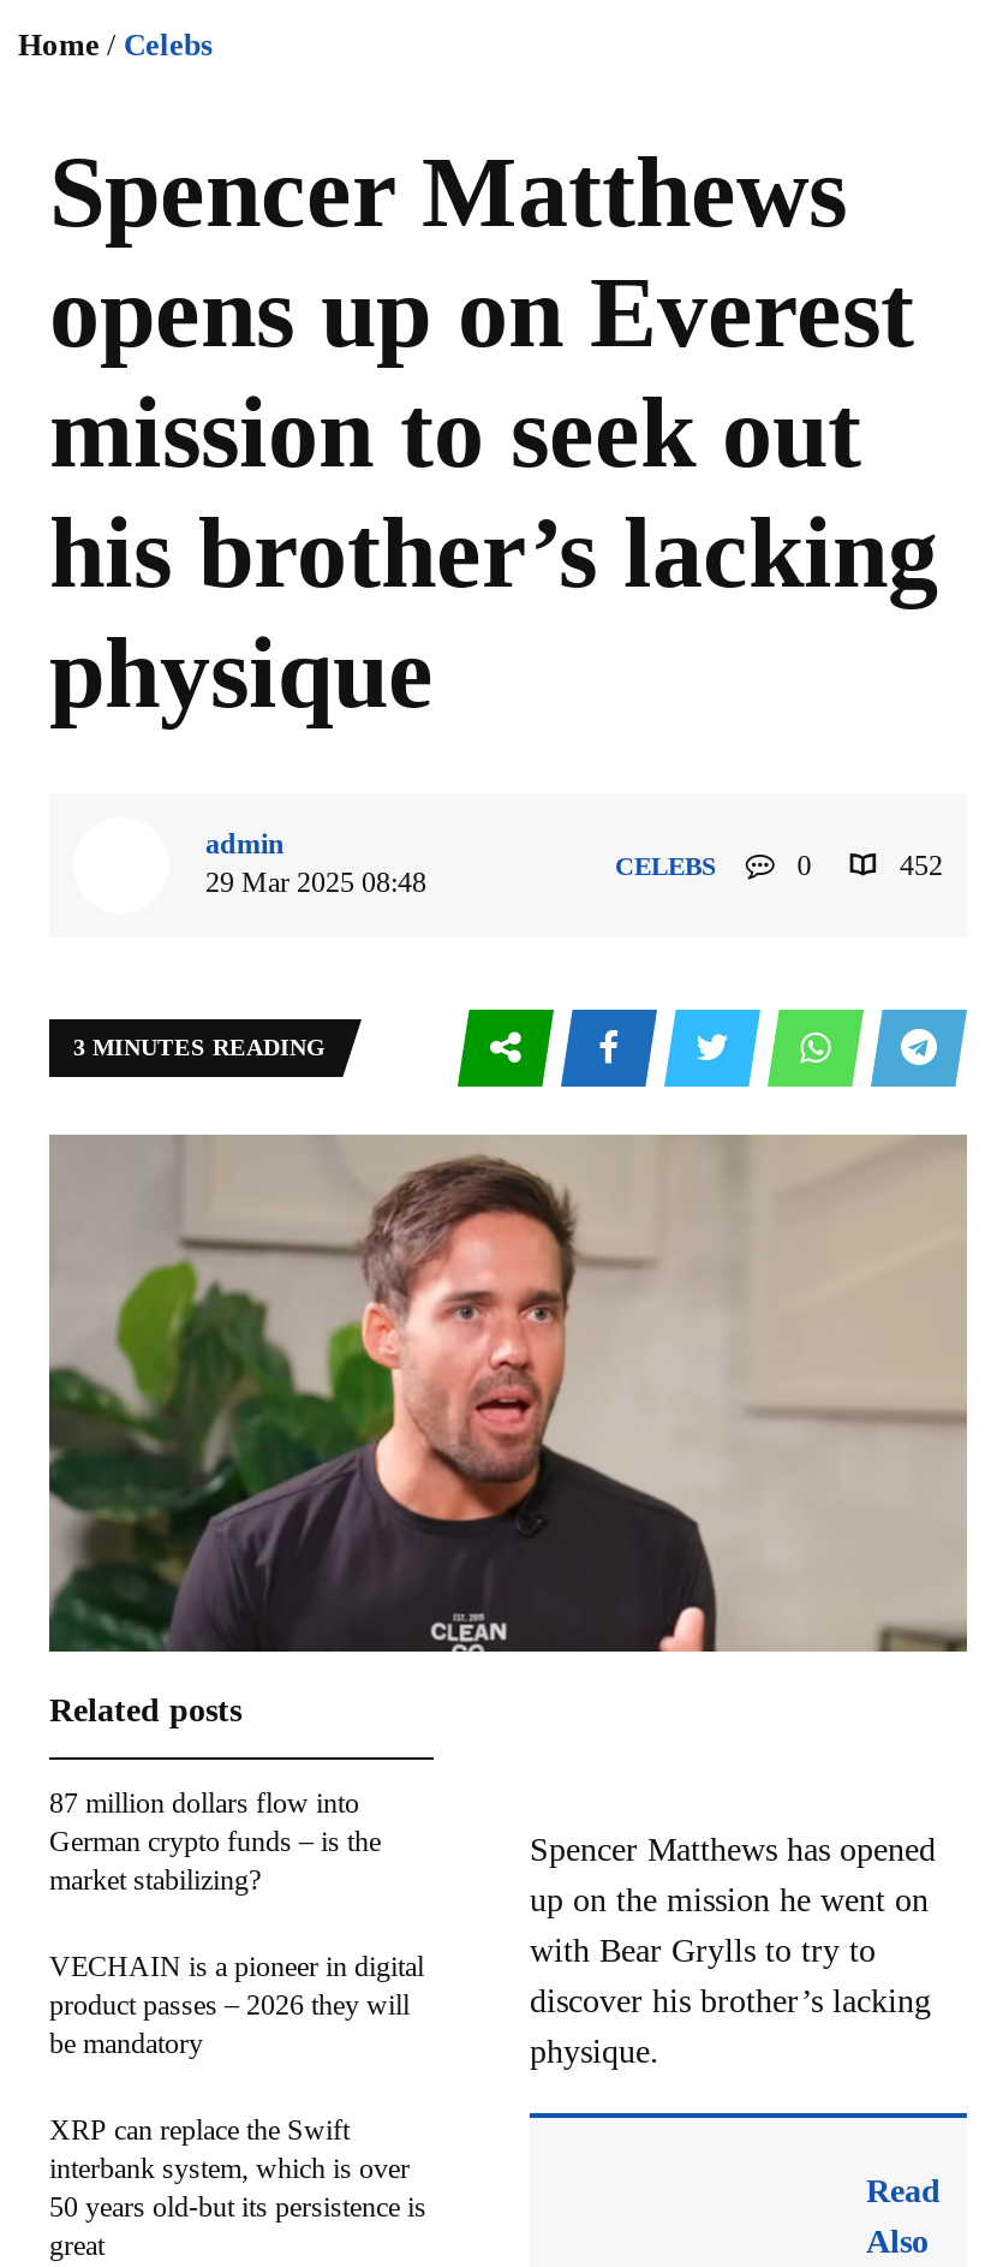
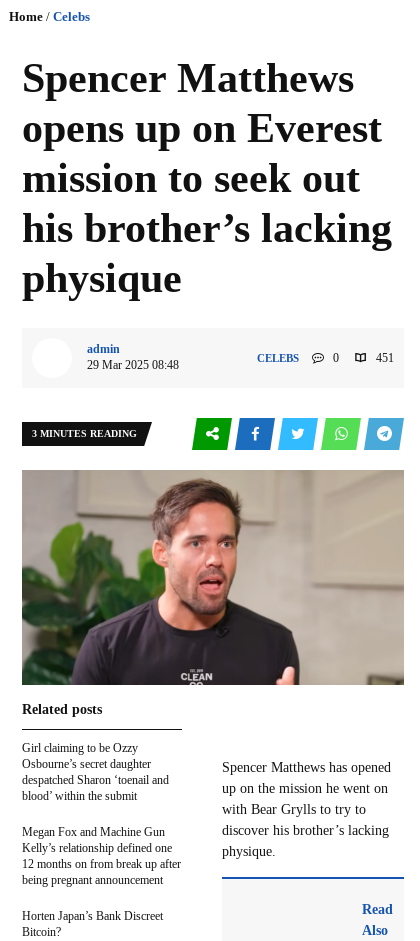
[893,849,943,882] 452 -> [373,351,394,365] 451
[49,1786,381,1897] 87 million dollars flow into | German crypto funds – is the | market stabilizing? -> [22,741,169,803] Girl claiming to be Ozzy | Osbourne’s secret daughter | despatched Sharon ‘toenail and | blood’ within the submit
[49,1949,424,2060] VECHAIN is a pioneer in digital | product passes – 2026 they will | be mandatory -> [22,825,181,887] Megan Fox and Machine Gun | Kelly’s relationship defined one | 12 months on from break up after | being pregnant announcement
[49,2113,426,2262] XRP can replace the Swift | interbank system, which is over | 50 years old-but its persistence is | great -> [22,909,163,939] Horten Japan’s Bank Discreet | Bitcoin?

